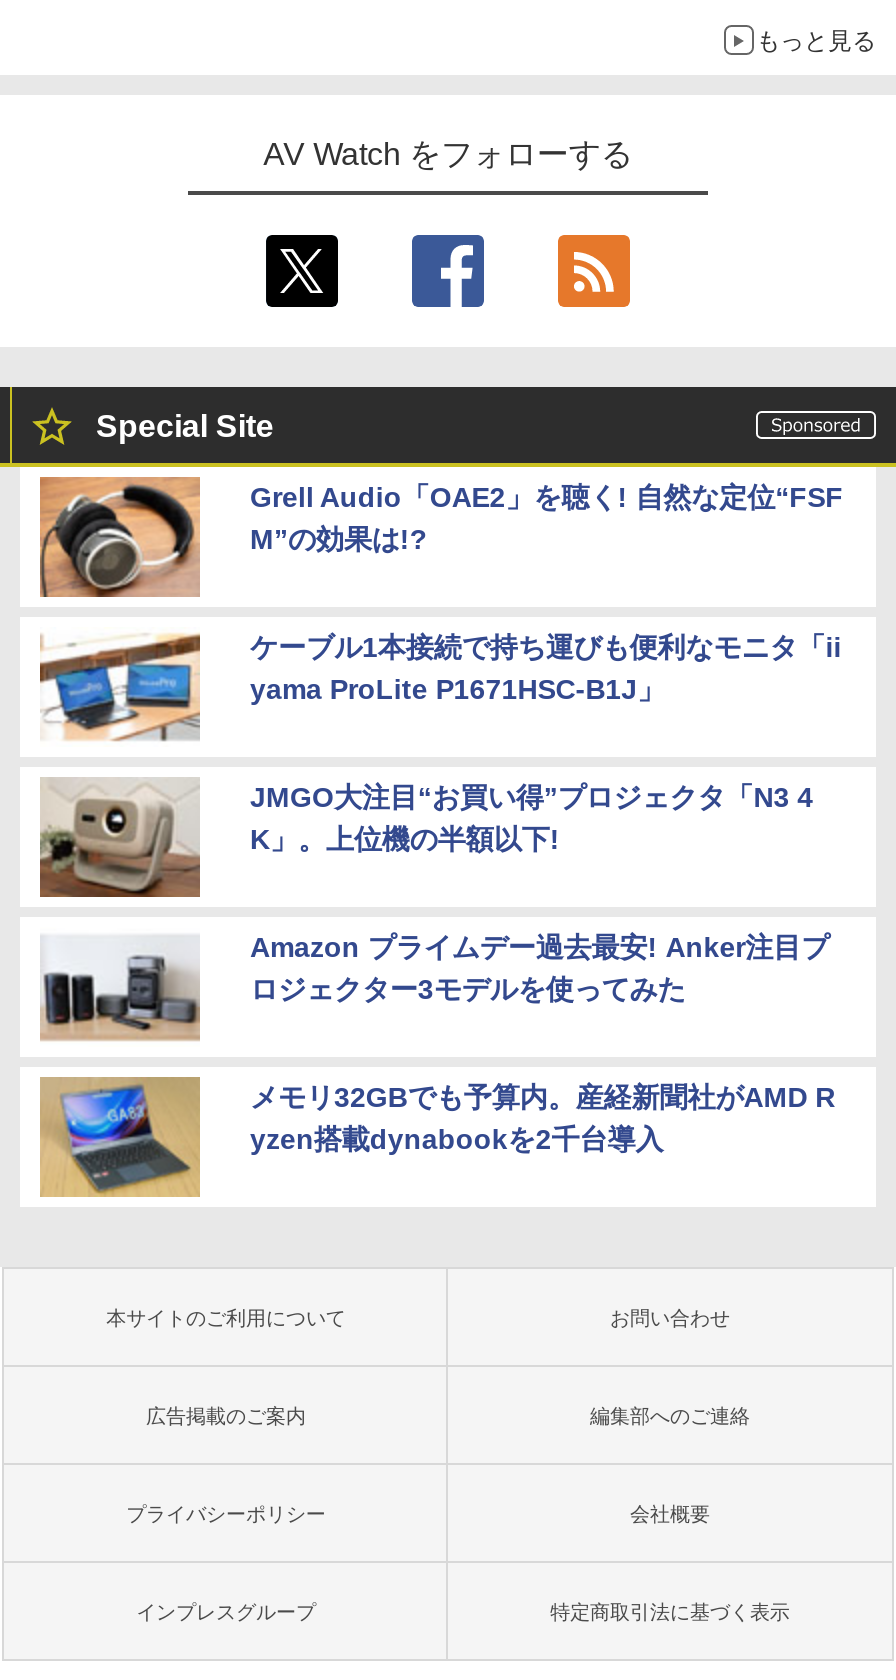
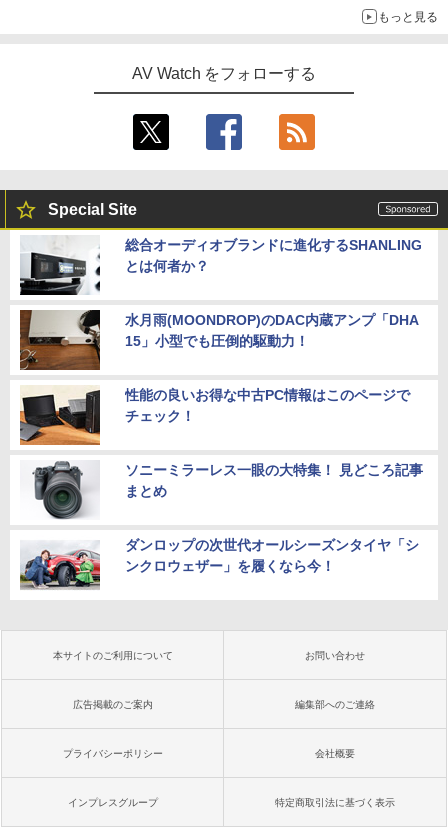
[38,475,843,599] [image] | Grell Audio「OAE2」を聴く! 自然な定位“FSF | M”の効果は!? -> [19,235,422,296] [image] | 総合オーディオブランドに進化するSHANLING | とは何者か？
[40,627,841,747] [image] | ケーブル1本接続で持ち運びも便利なモニタ「ii | yama ProLite P1671HSC-B1J」 -> [19,309,419,371] [image] | 水月雨(MOONDROP)のDAC内蔵アンプ「DHA | 15」小型でも圧倒的駆動力！
[38,779,813,899] [image] | JMGO大注目“お買い得”プロジェクタ「N3 4 | K」。上位機の半額以下! -> [19,387,410,446] [image] | 性能の良いお得な中古PC情報はこのページで | チェック！
[38,929,829,1045] [image] | Amazon プライムデー過去最安! Anker注目プ | ロジェクター3モデルを使ってみた -> [20,460,423,520] [image] | ソニーミラーレス一眼の大特集！ 見どころ記事 | まとめ
[38,1075,835,1199] [image] | メモリ32GBでも予算内。産経新聞社がAMD R | yzen搭載dynabookを2千台導入 -> [19,535,419,595] [image] | ダンロップの次世代オールシーズンタイヤ「シ | ンクロウェザー」を履くなら今！

